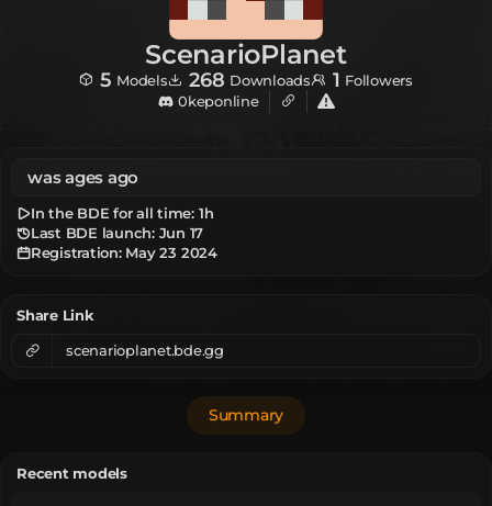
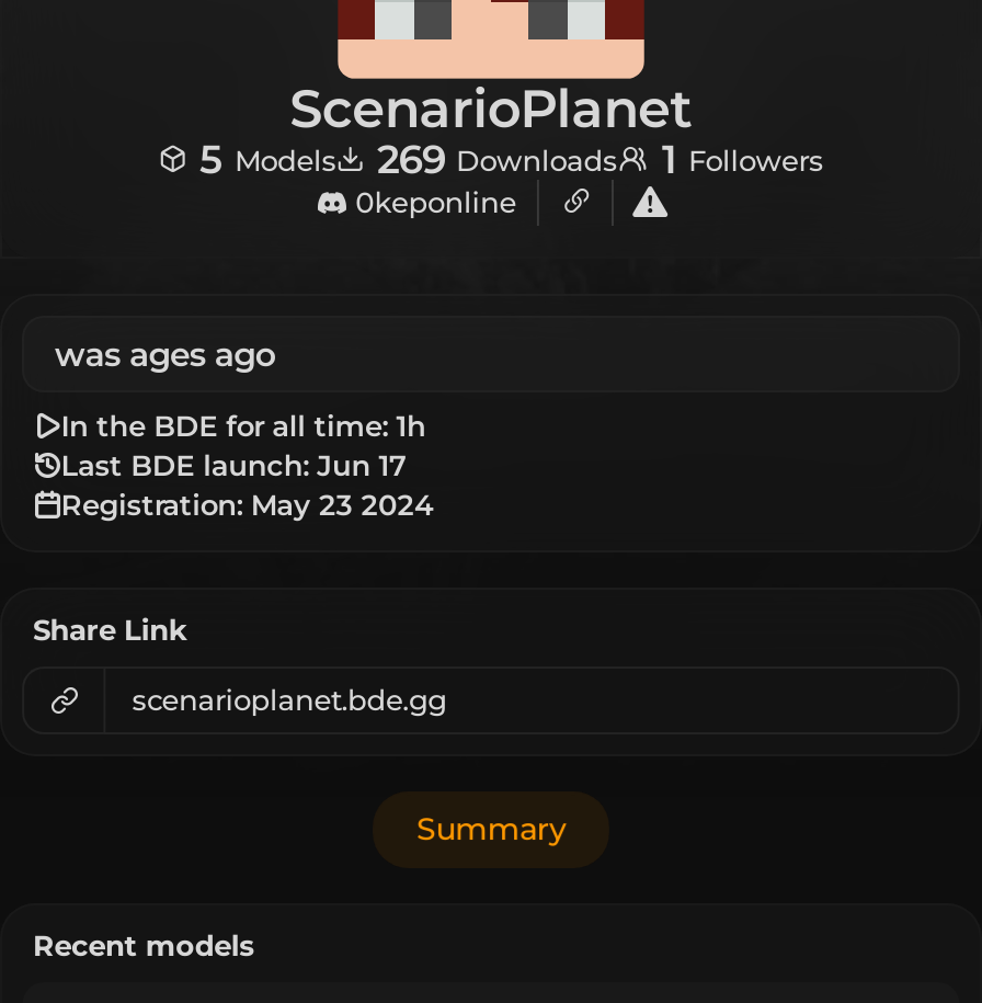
[99,68,413,92] 5 Models 268 Downloads 1 Followers -> [200,136,823,184] 5 Models 269 Downloads 1 Followers

